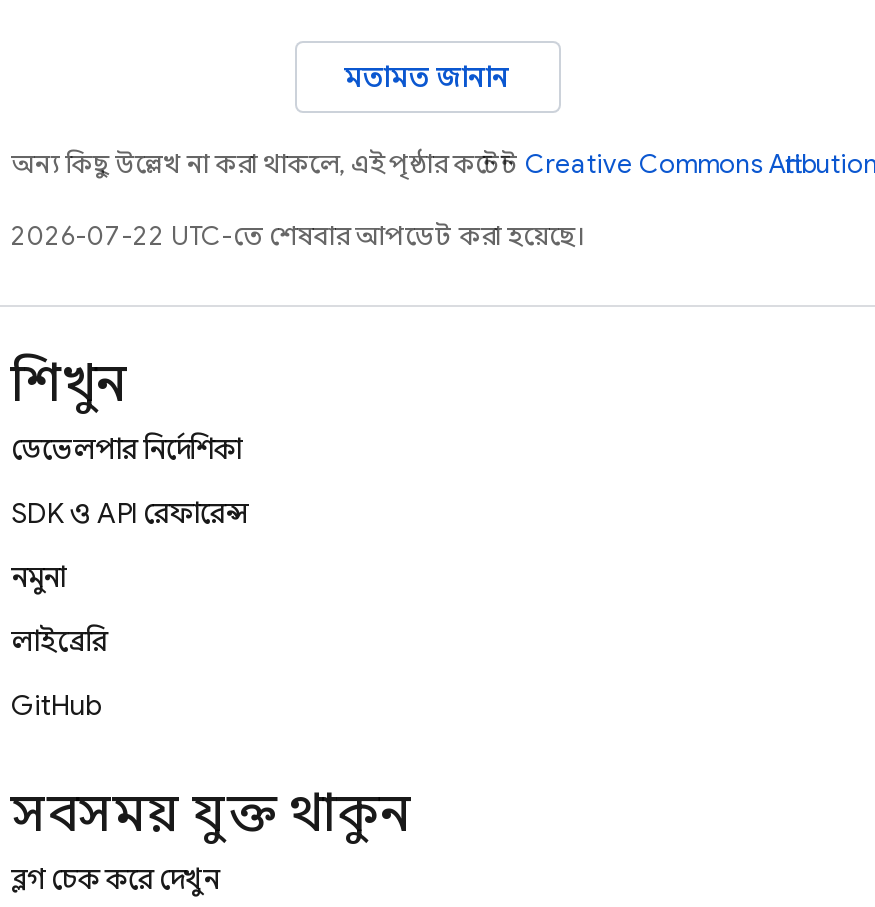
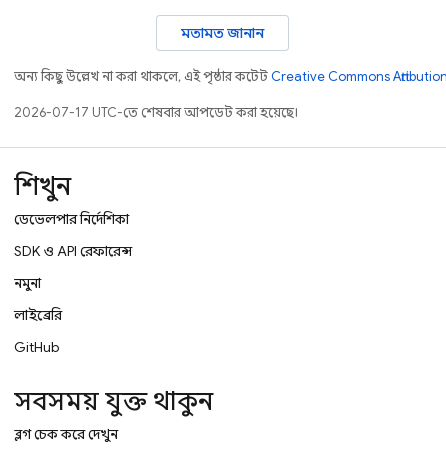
[11,219,583,253] 2026-07-22 UTC-তে শেষবার আপডেট করা হয়েছে। -> [14,104,298,121] 2026-07-17 UTC-তে শেষবার আপডেট করা হয়েছে।

